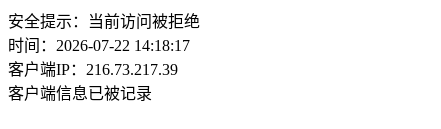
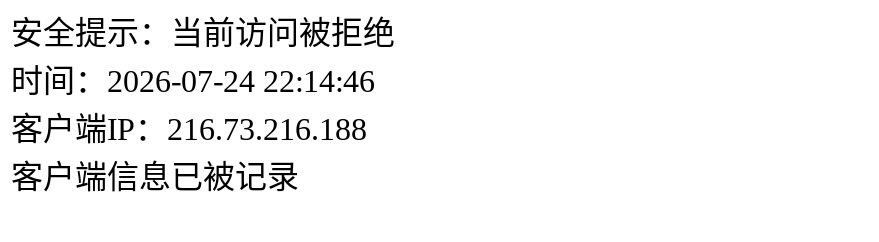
[8,37,190,54] 时间：2026-07-22 14:18:17 -> [11,64,375,98] 时间：2026-07-24 22:14:46
[8,61,178,78] 客户端IP：216.73.217.39 -> [11,112,367,146] 客户端IP：216.73.216.188

